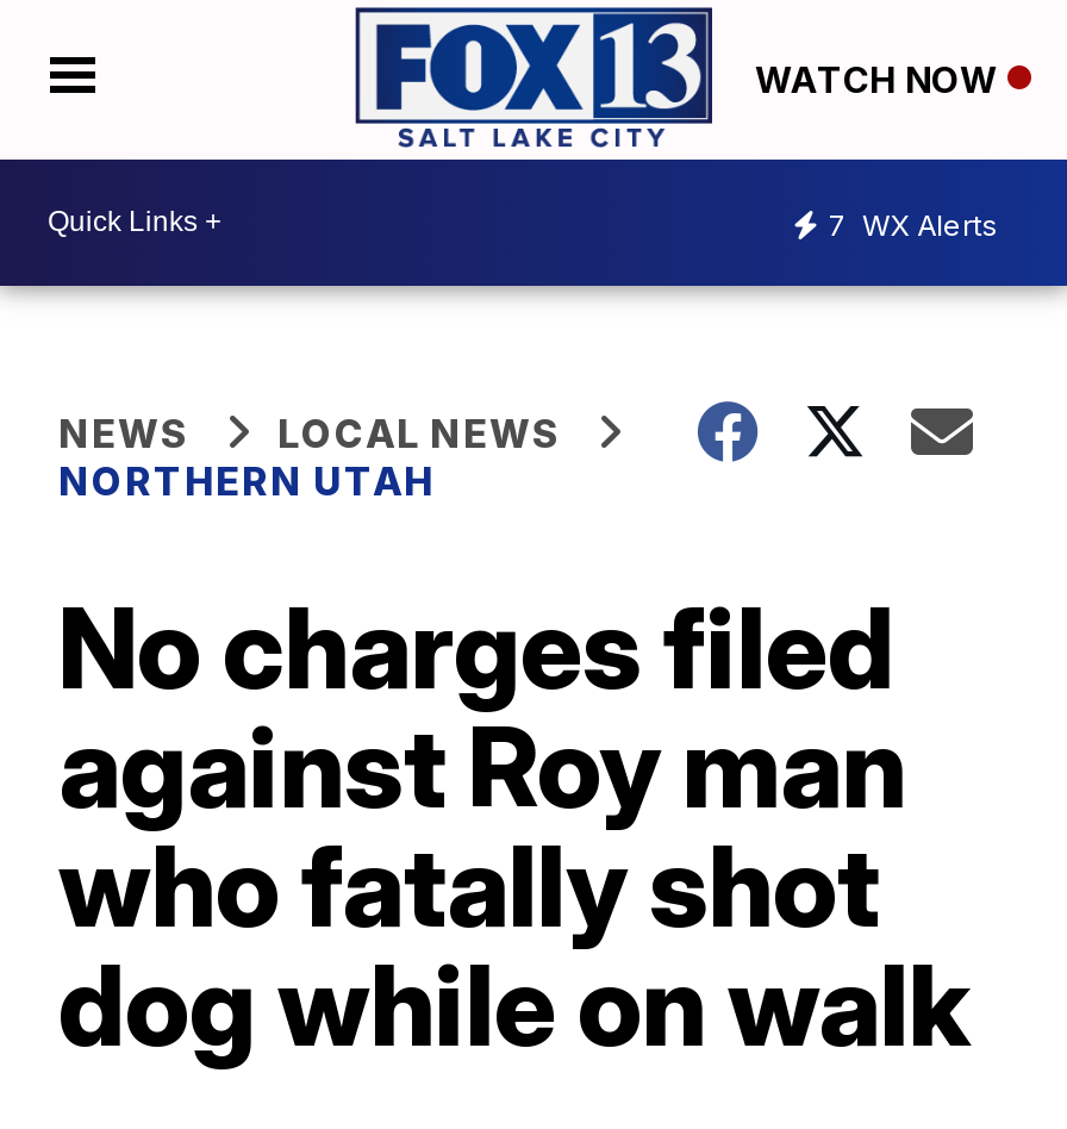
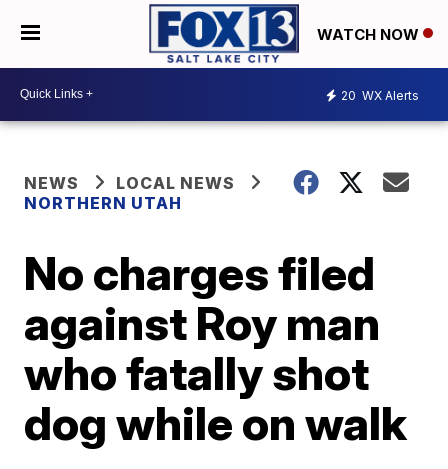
[829,208,998,243] 7 WX Alerts -> [341,88,419,103] 20 WX Alerts

